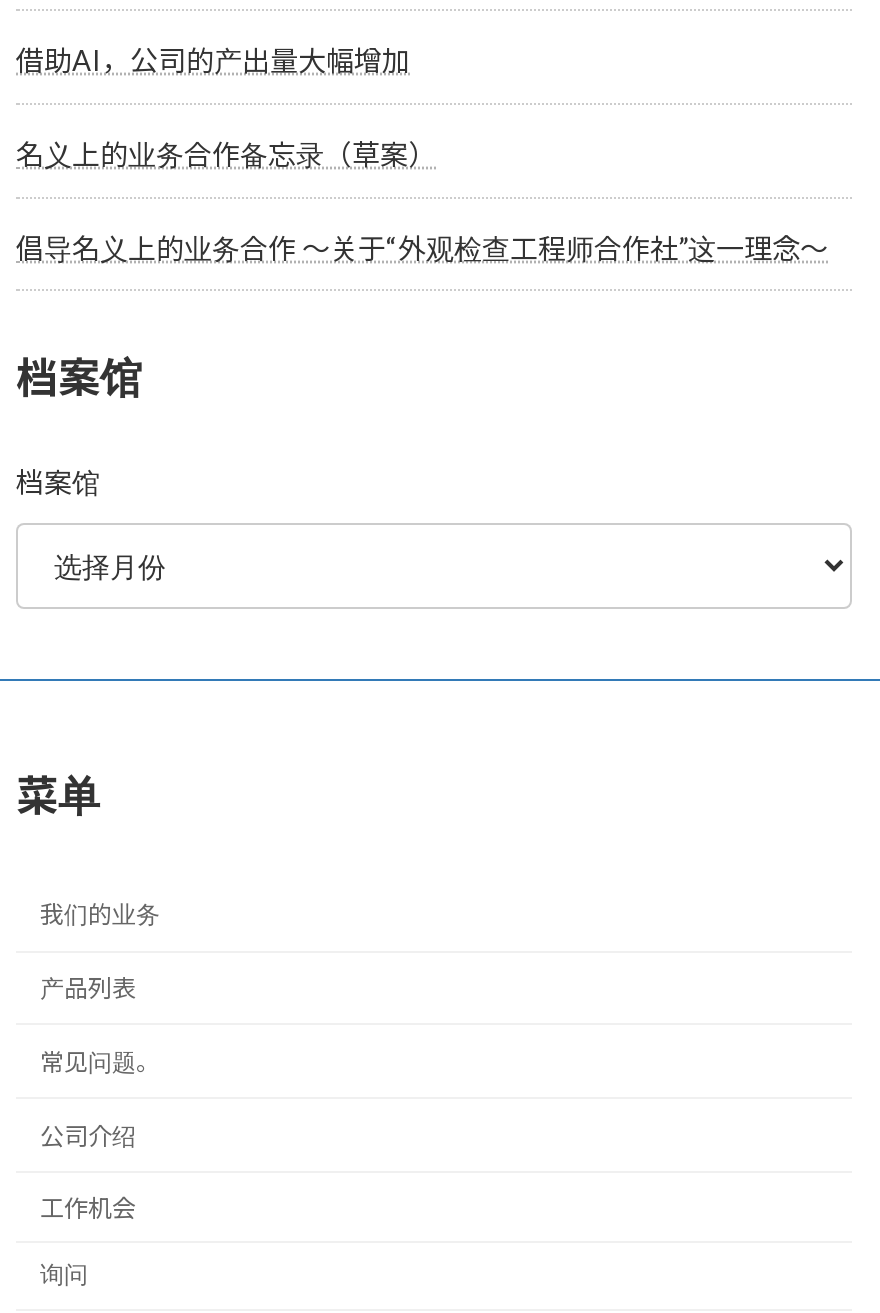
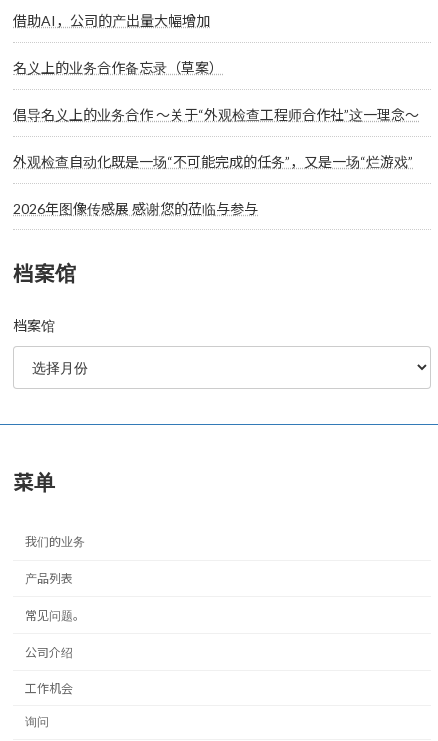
none -> [13,153,413,217] 外观检查自动化既是一场“不可能完成的任务”，又是一场“烂游戏” | 2026年图像传感展 感谢您的莅临与参与

